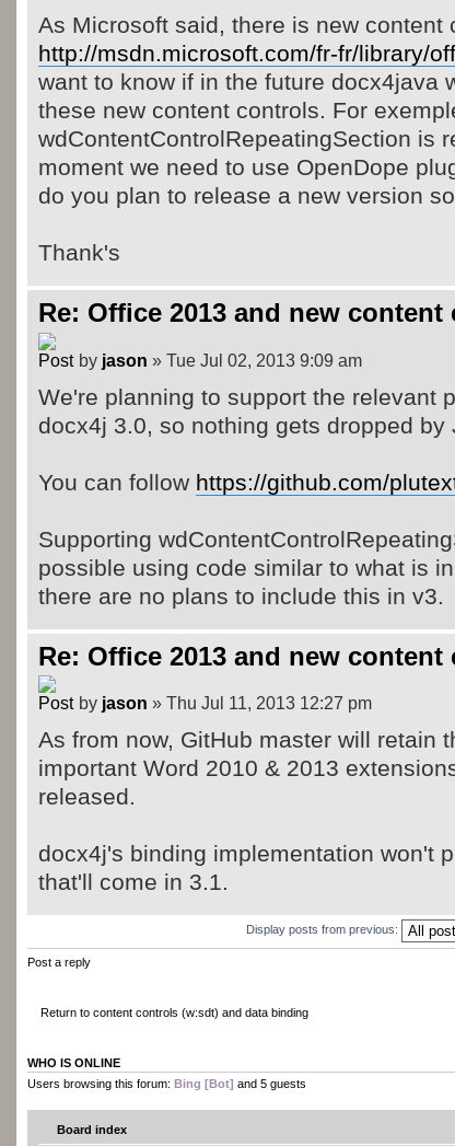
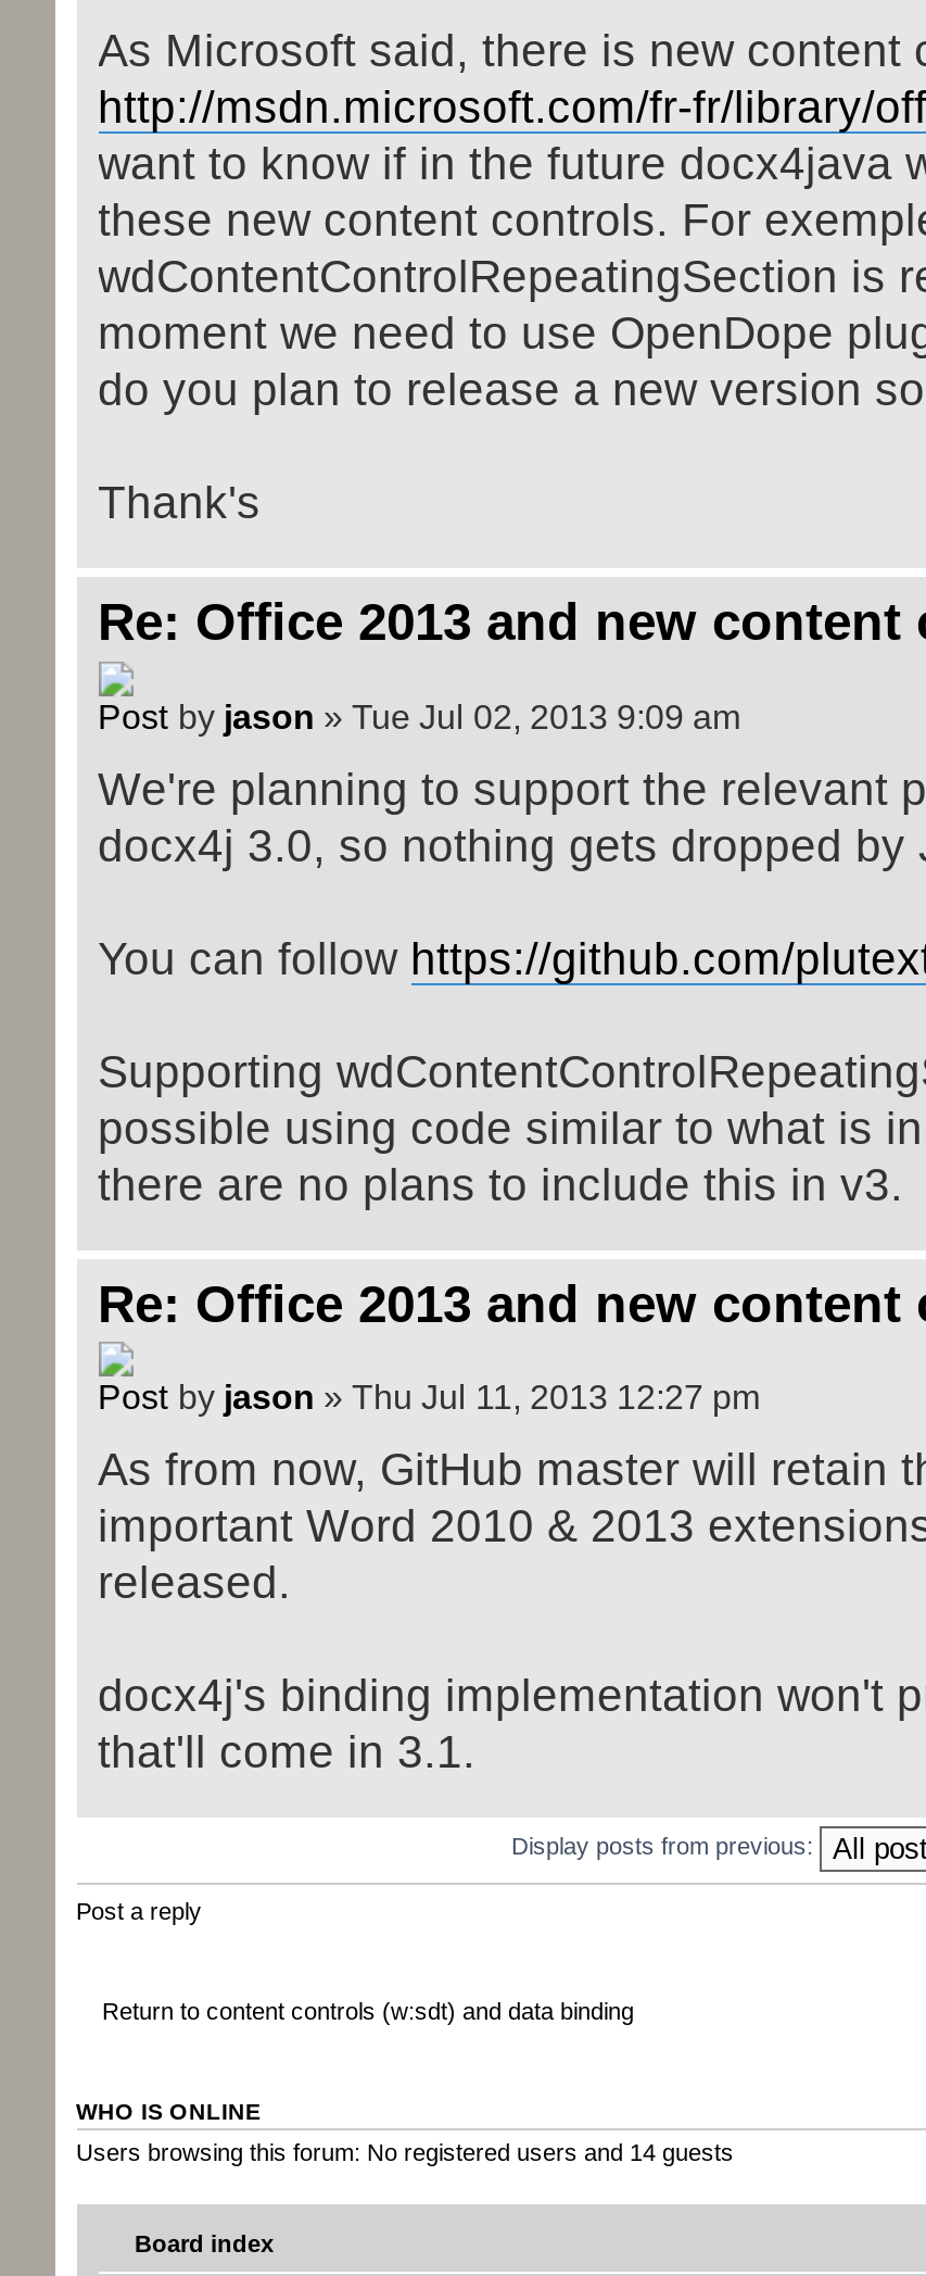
[27,1077,306,1090] Users browsing this forum: Bing [Bot] and 5 guests -> [76,2139,734,2165] Users browsing this forum: No registered users and 14 guests

